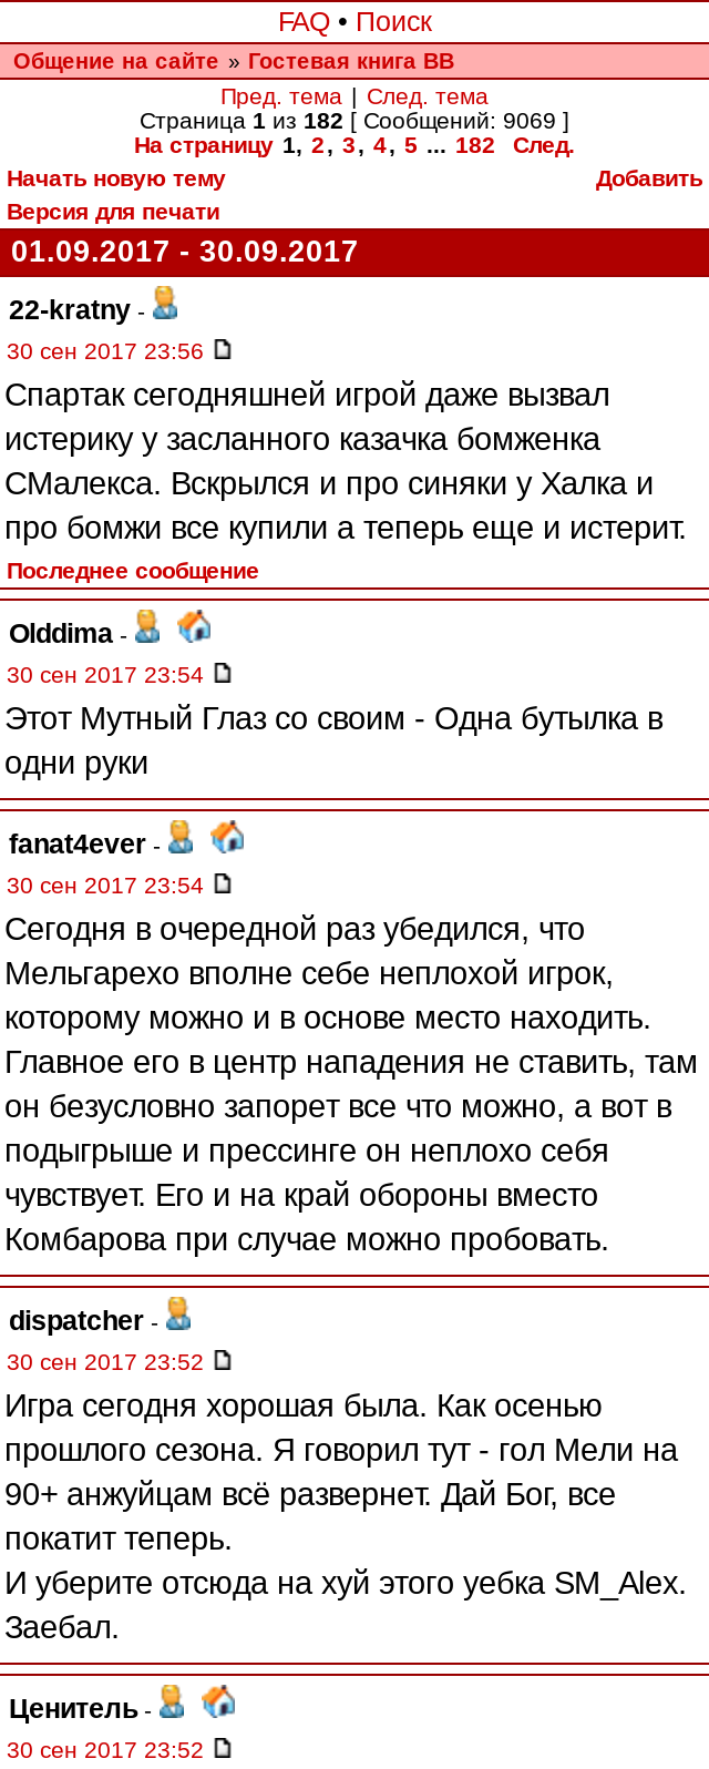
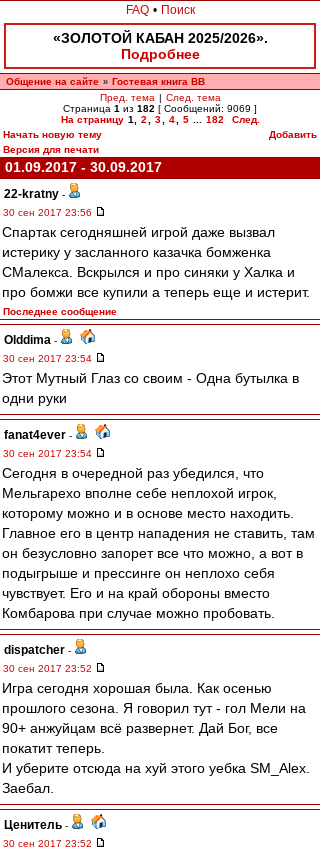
none -> [52,30,267,62] «ЗОЛОТОЙ КАБАН 2025/2026». | Подробнее

